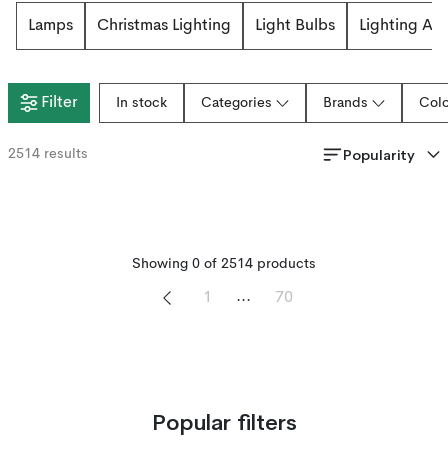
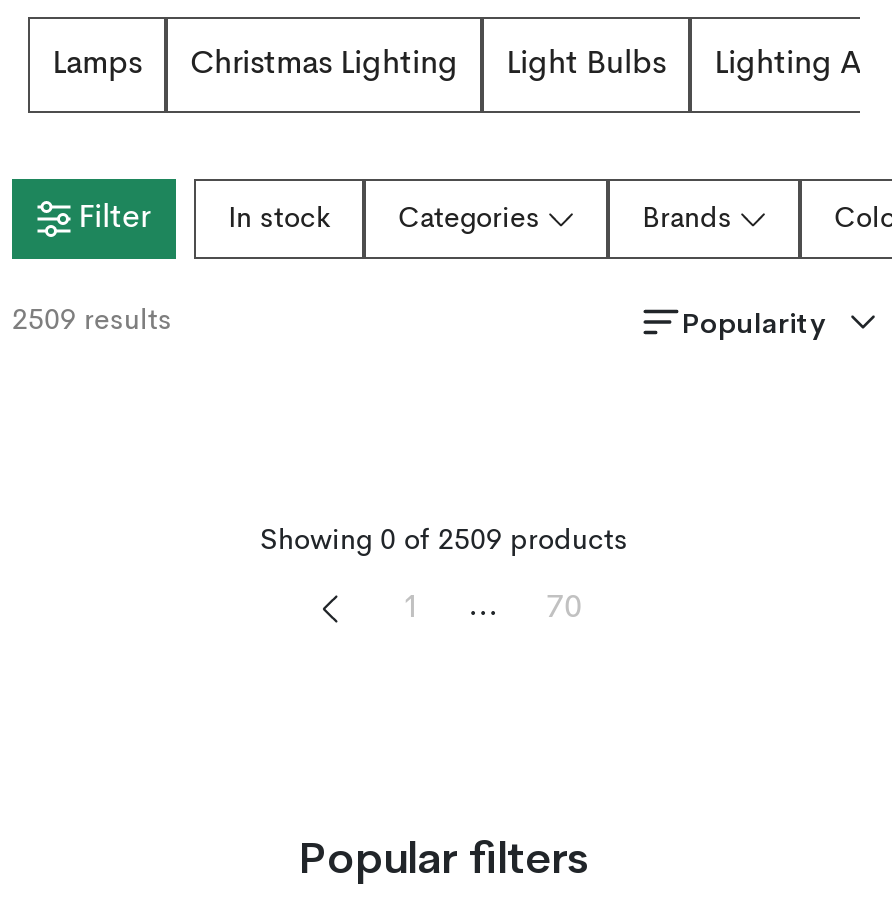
[8,147,88,161] 2514 results -> [12,307,172,335] 2509 results
[132,257,316,271] Showing 0 of 2514 products -> [260,527,628,555] Showing 0 of 2509 products

